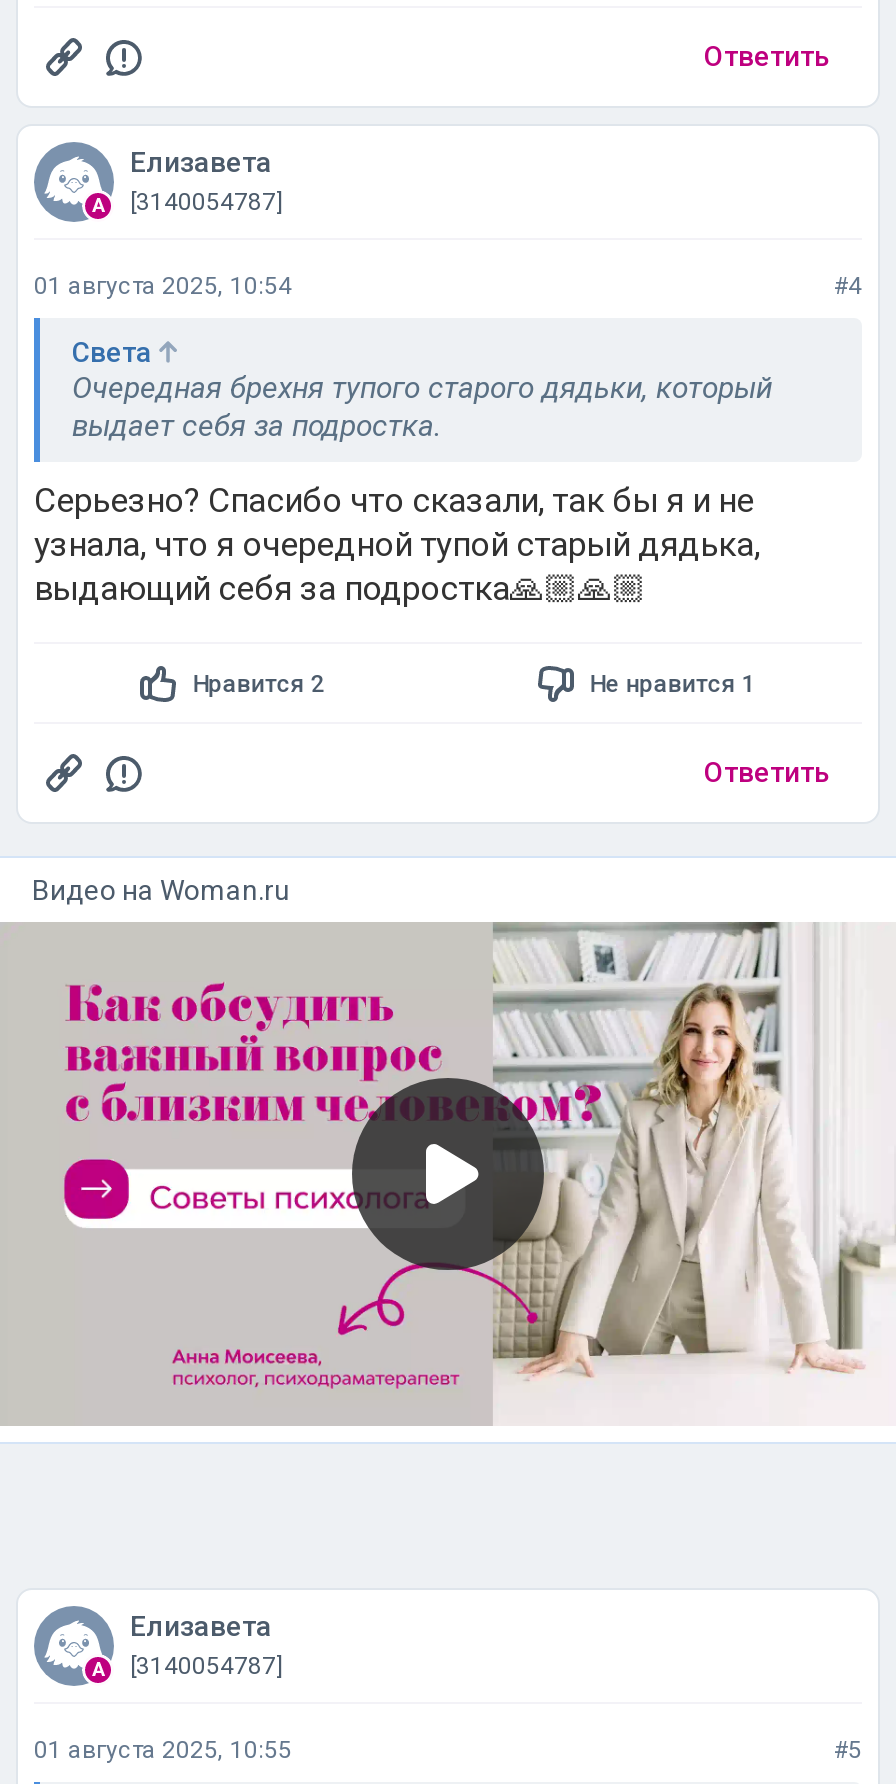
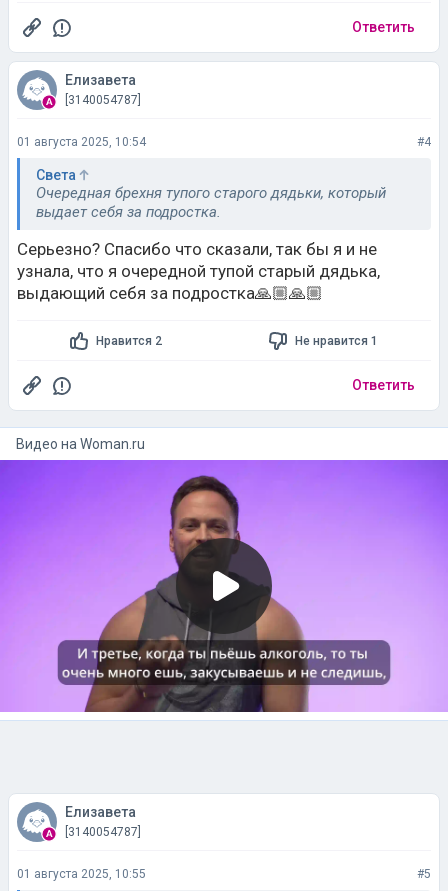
[6,920,890,1426] [image] -> [3,459,445,713] [image]

